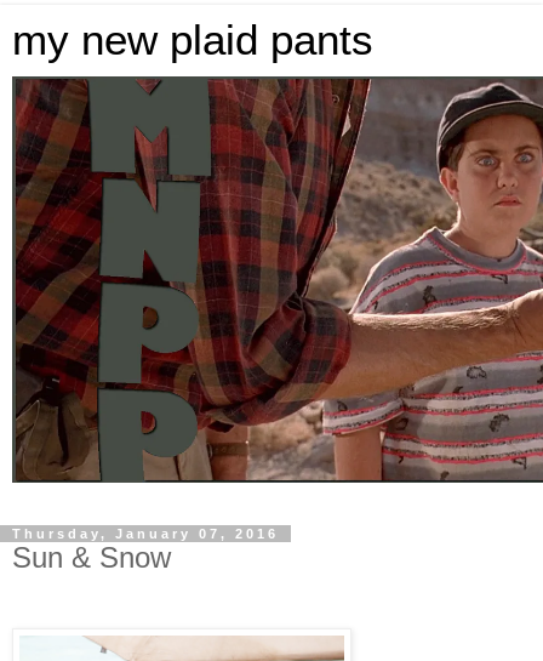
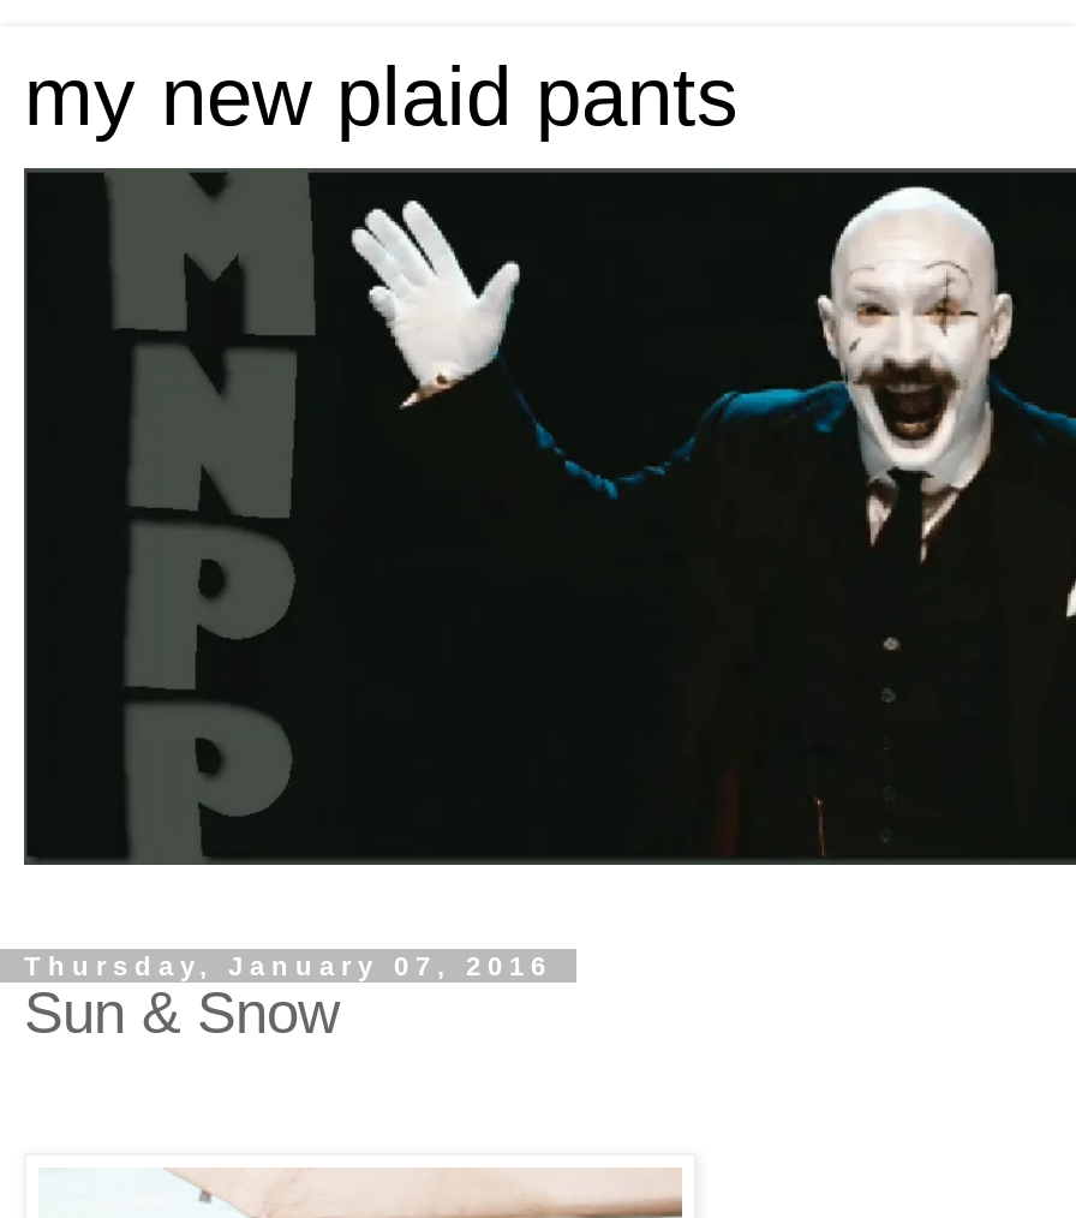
[13,78,539,481] [image] -> [29,171,1069,862] [image]

